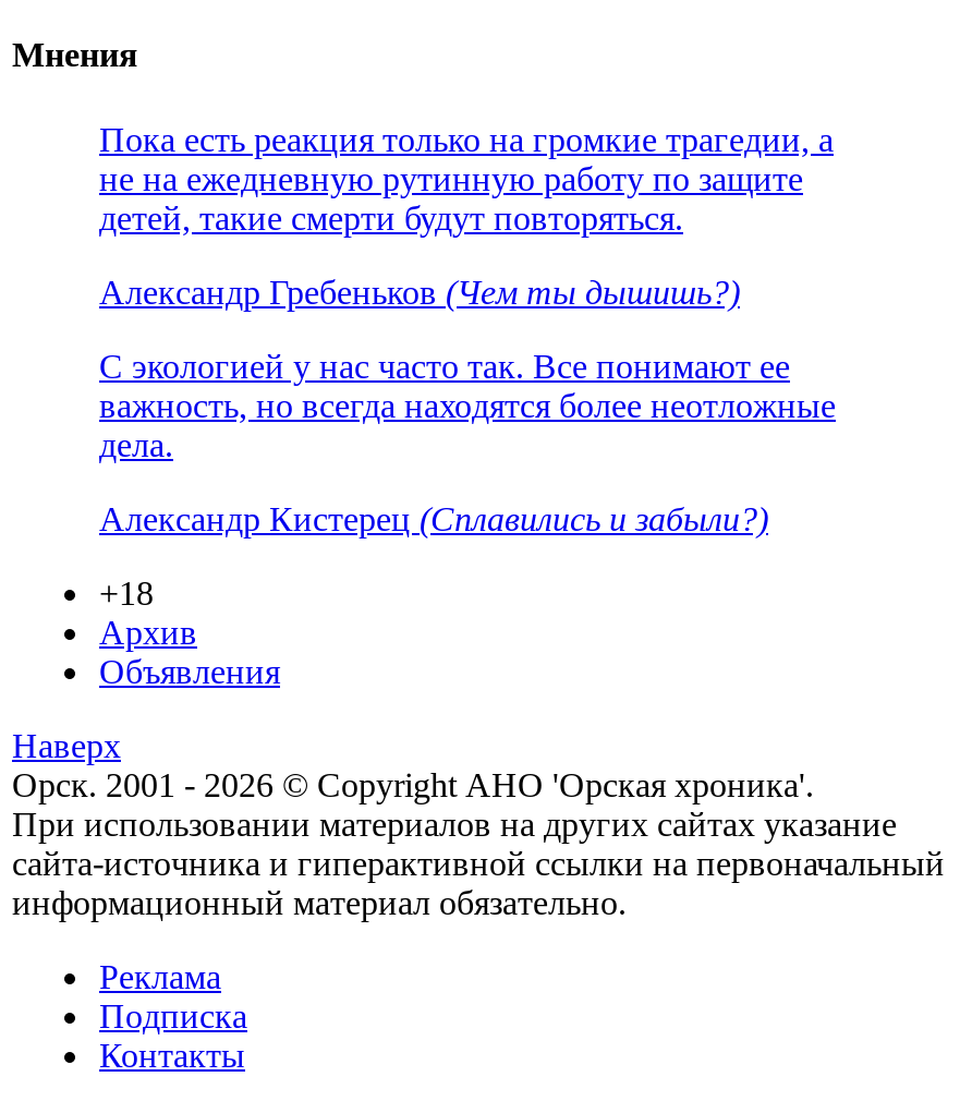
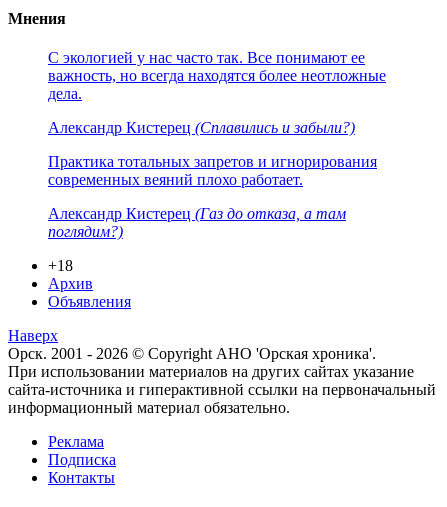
[99,122,834,311] Пока есть реакция только на громкие трагедии, а | не на ежедневную рутинную работу по защите | детей, такие смерти будут повторяться. | Александр Гребеньков (Чем ты дышишь?) -> none
moved [99,348,836,538] -> [48,49,386,136]: С экологией у нас часто так. Все понимают ее | важность, но всегда находятся более неотложные | дела. | Александр Кистерец (Сплавились и забыли?)
none -> [48,153,377,240] Практика тотальных запретов и игнорирования | современных веяний плохо работает. | Александр Кистерец (Газ до отказа, а там | поглядим?)

